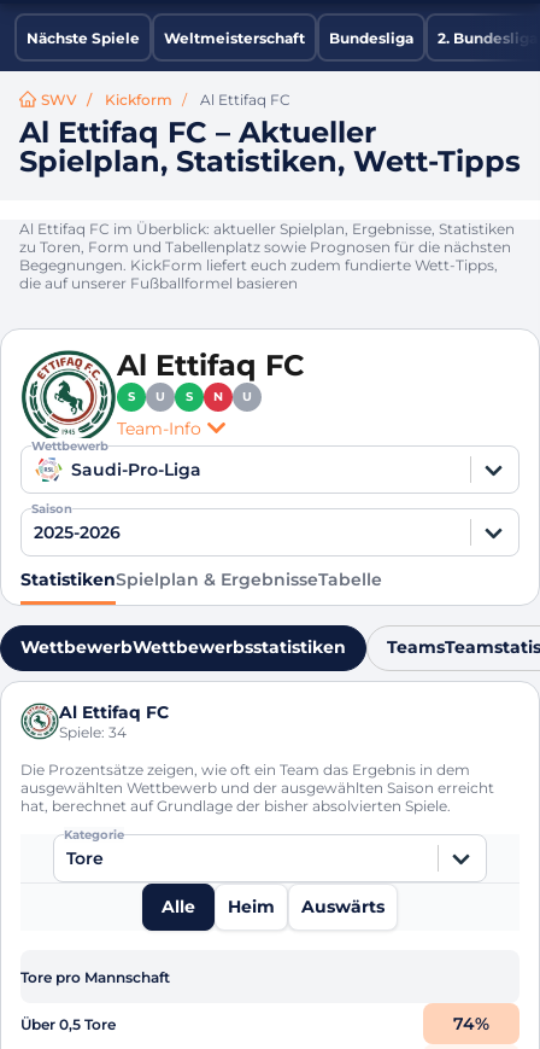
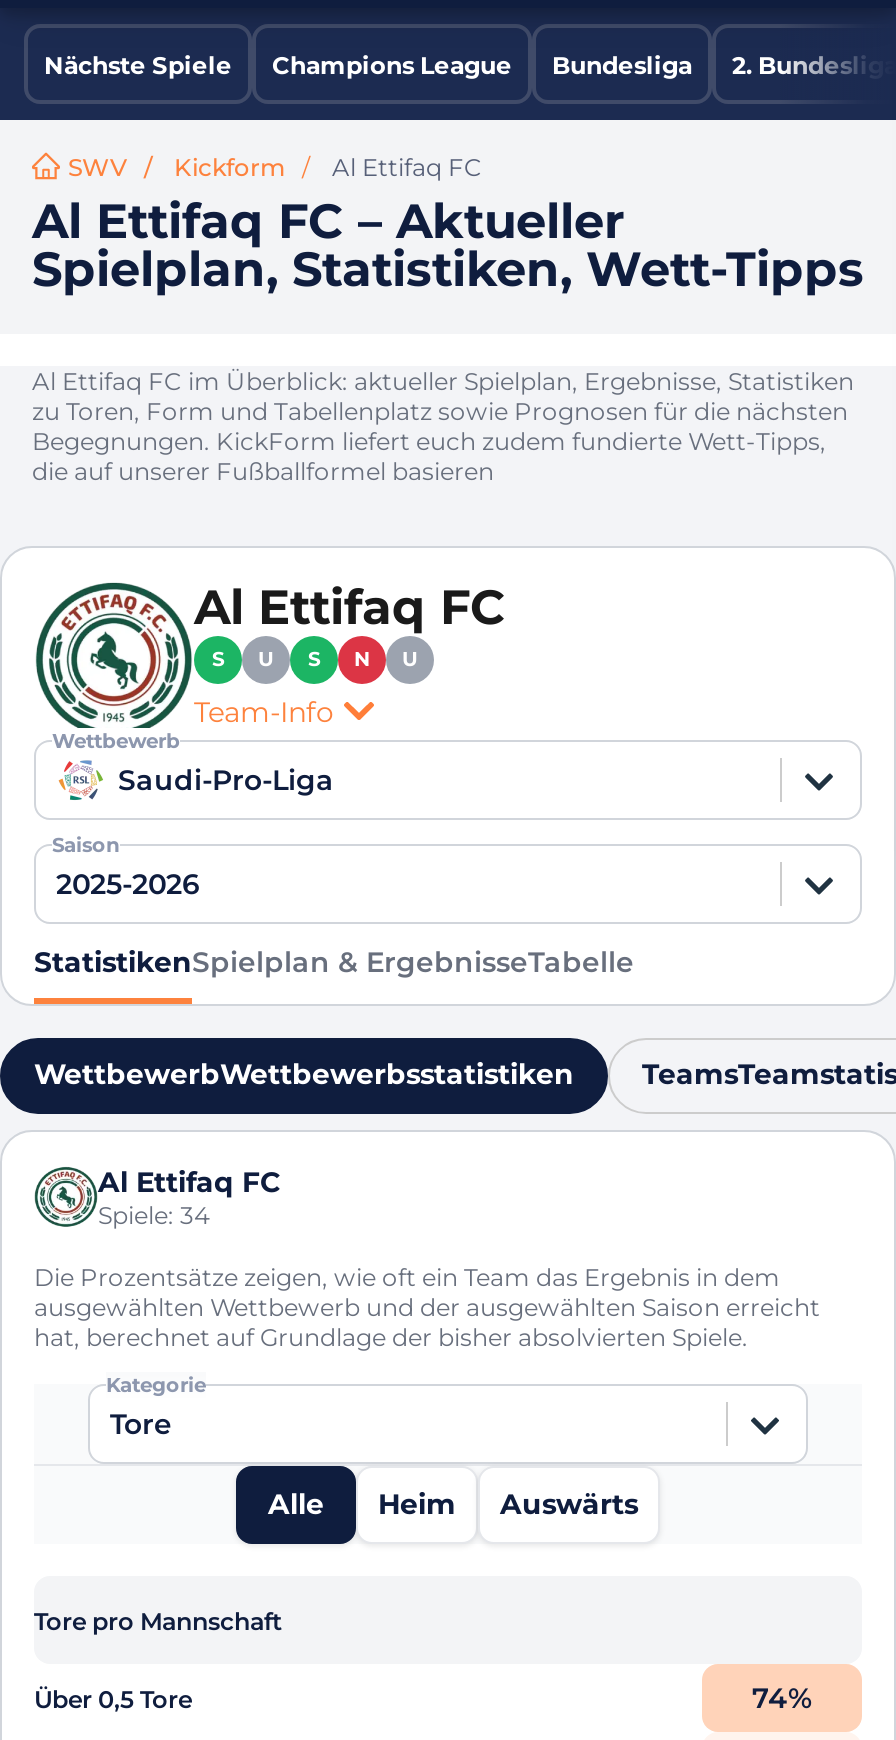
[164,28,305,46] Weltmeisterschaft -> [272,49,512,79] Champions League

